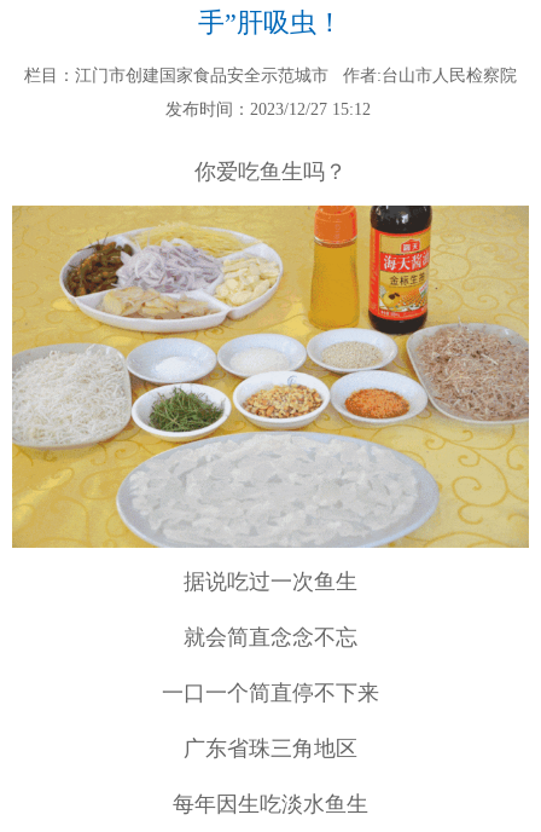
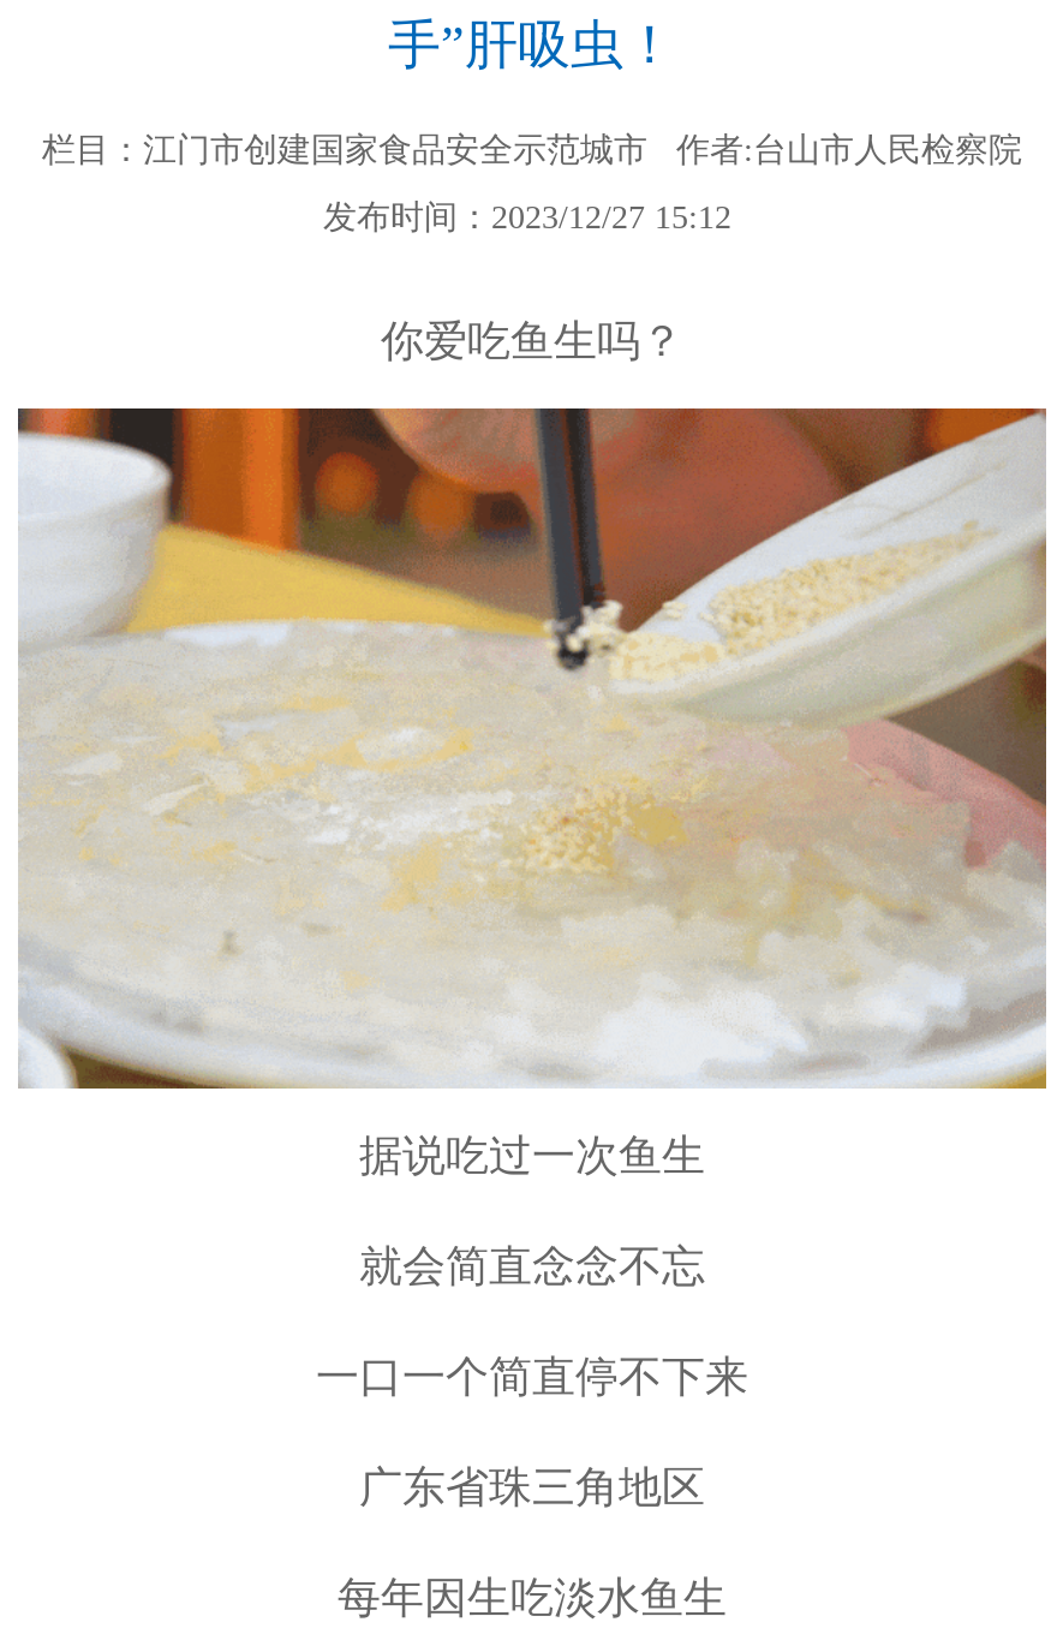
[11,204,530,549] [image] -> [16,406,1049,1091] [image]

